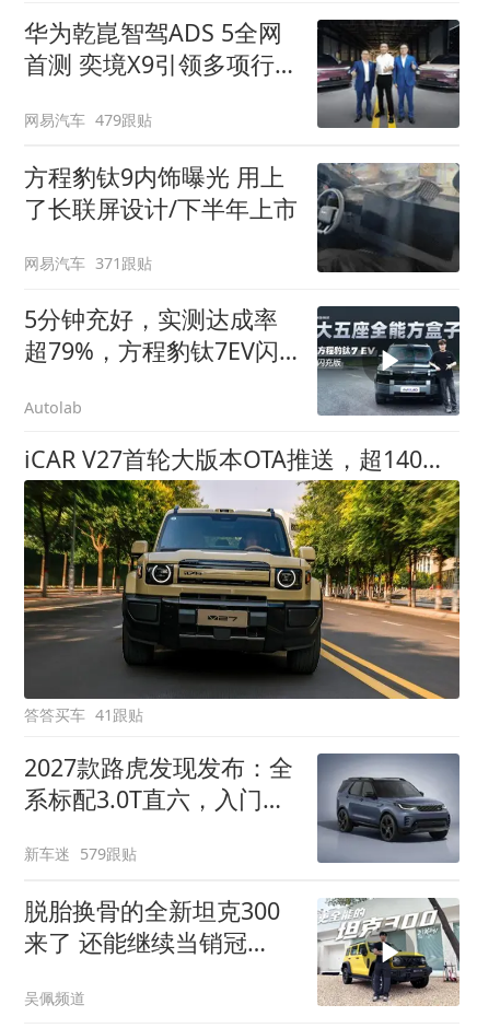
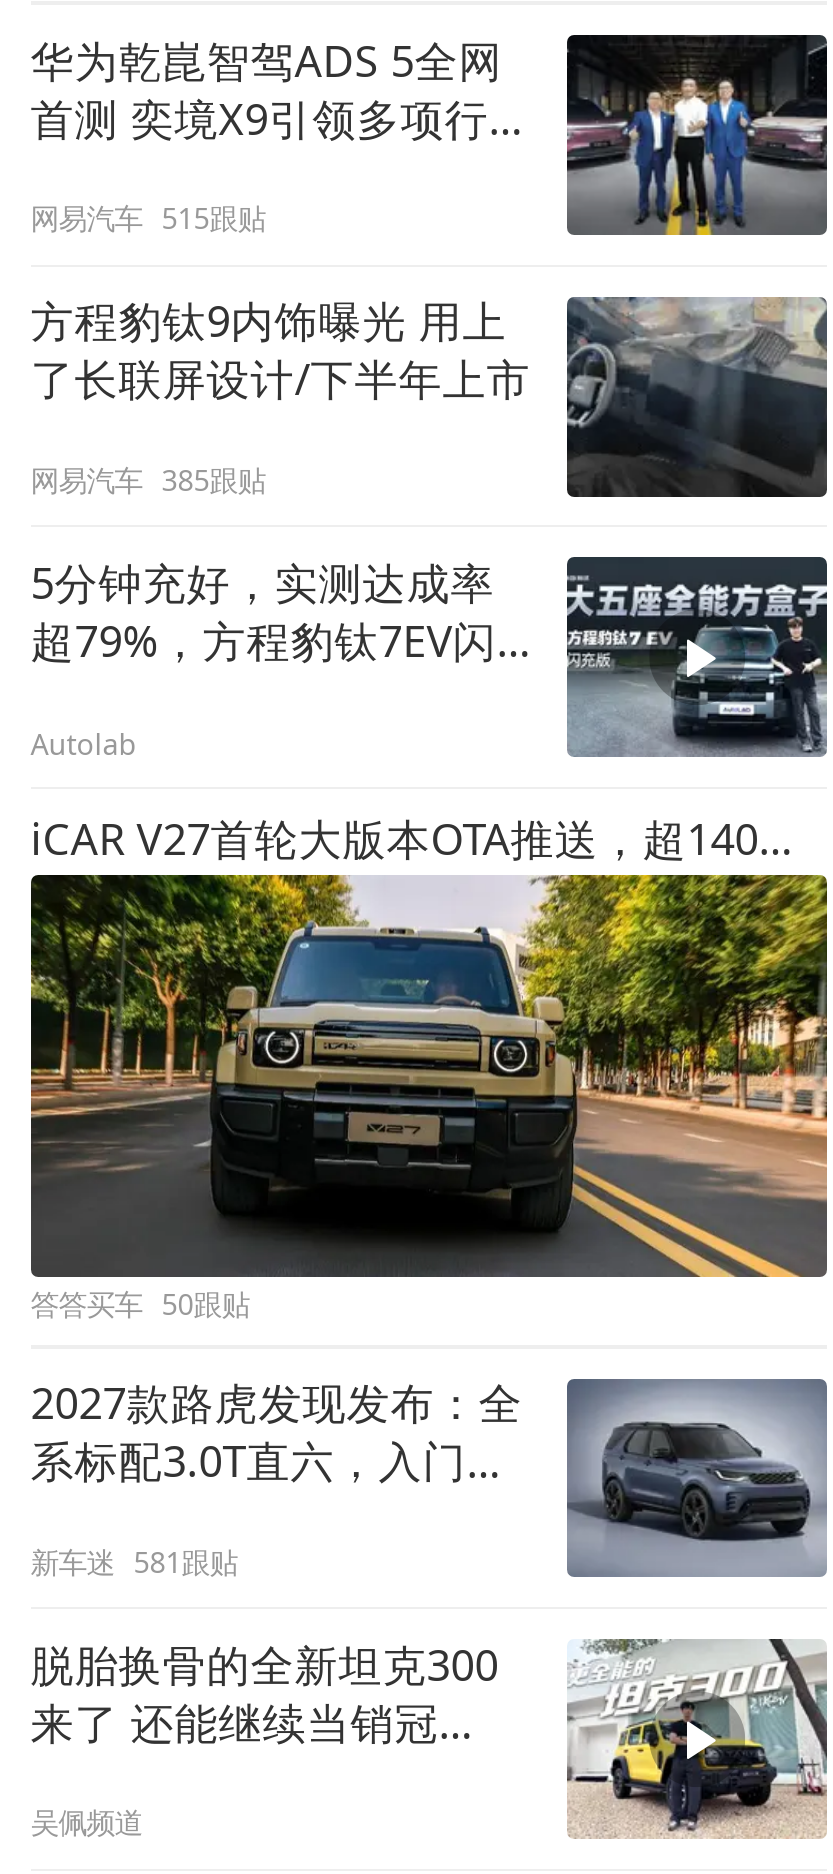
[24,109,152,130] 网易汽车 479跟贴 -> [30,199,266,237] 网易汽车 515跟贴
[24,253,152,274] 网易汽车 371跟贴 -> [30,461,266,499] 网易汽车 385跟贴
[24,704,144,725] 答答买车 41跟贴 -> [30,1285,250,1323] 答答买车 50跟贴
[24,844,137,864] 新车迷 579跟贴 -> [30,1543,238,1581] 新车迷 581跟贴

